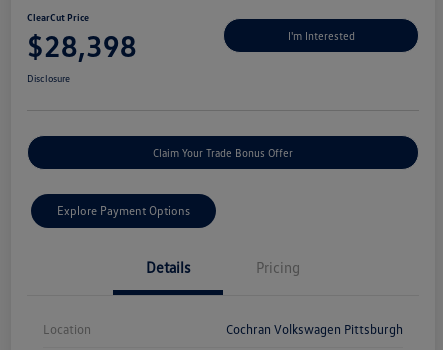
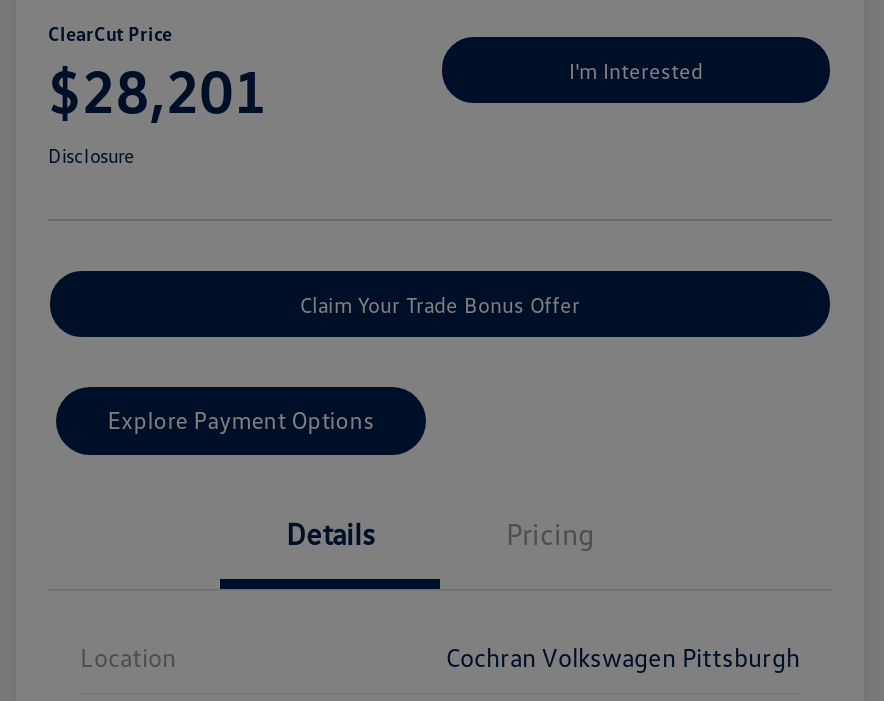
[27,27,137,64] $28,398 -> [48,53,268,127] $28,201

